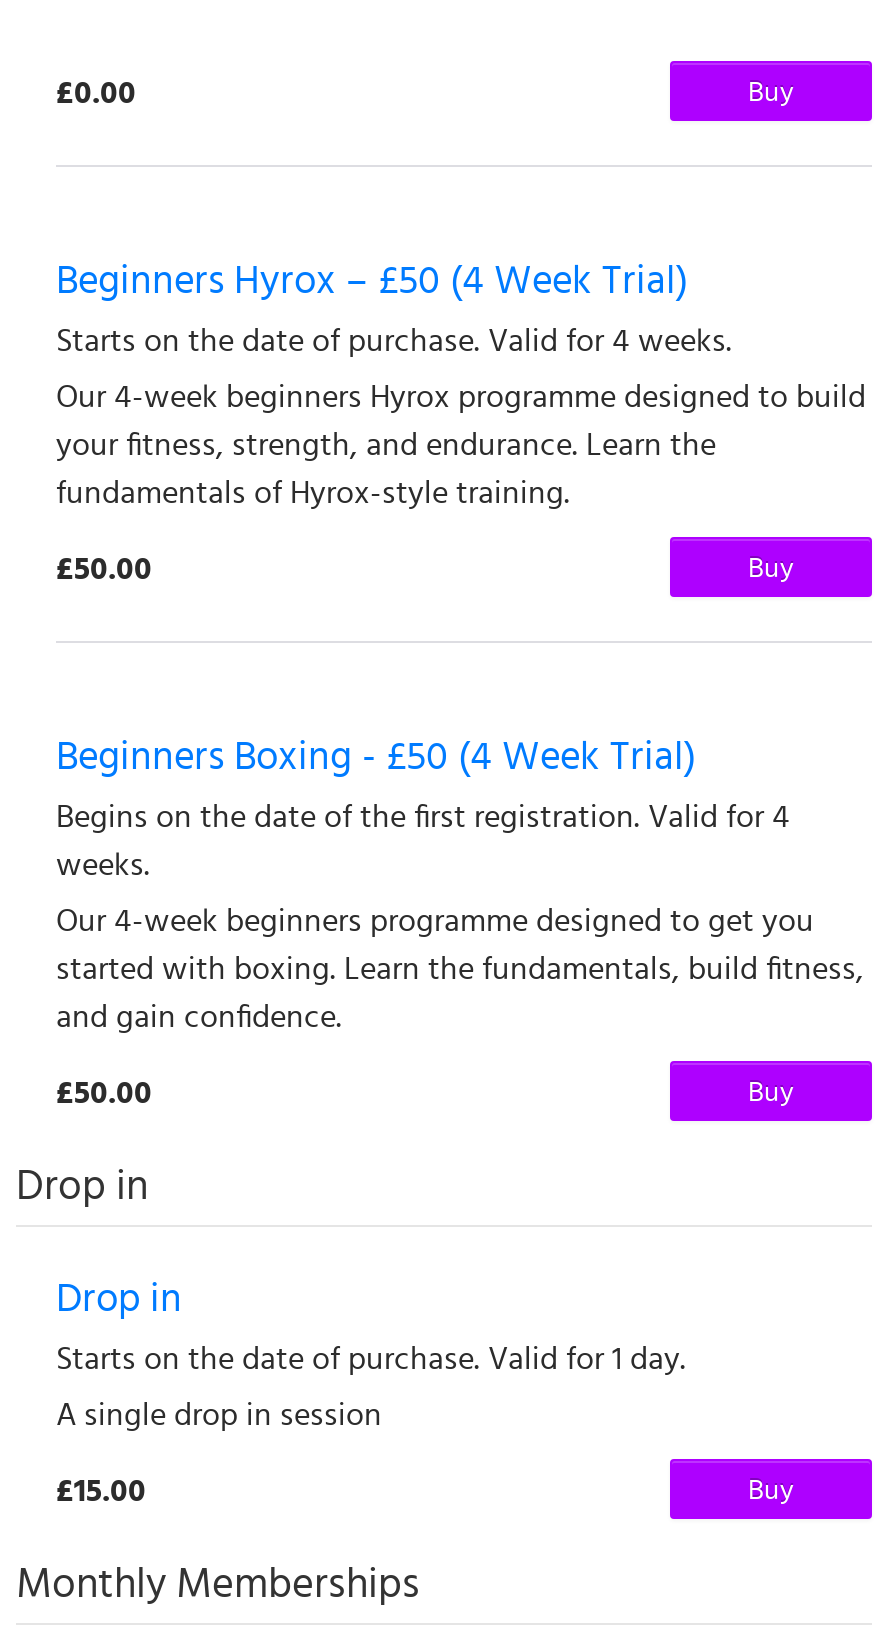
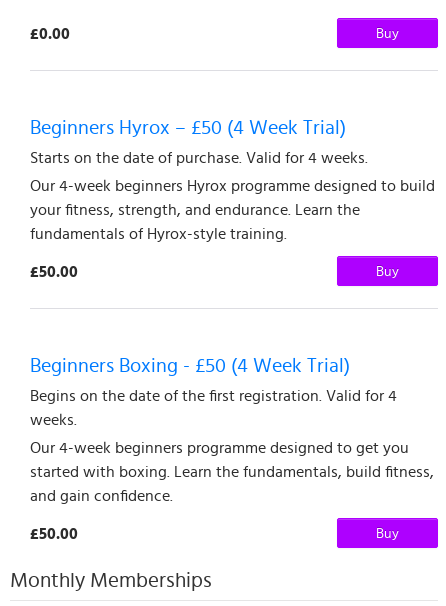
[16,1151,794,1515] Drop in | Drop in | Starts on the date of purchase. Valid for 1 day. | A single drop in session | Buy | £15.00 -> none

